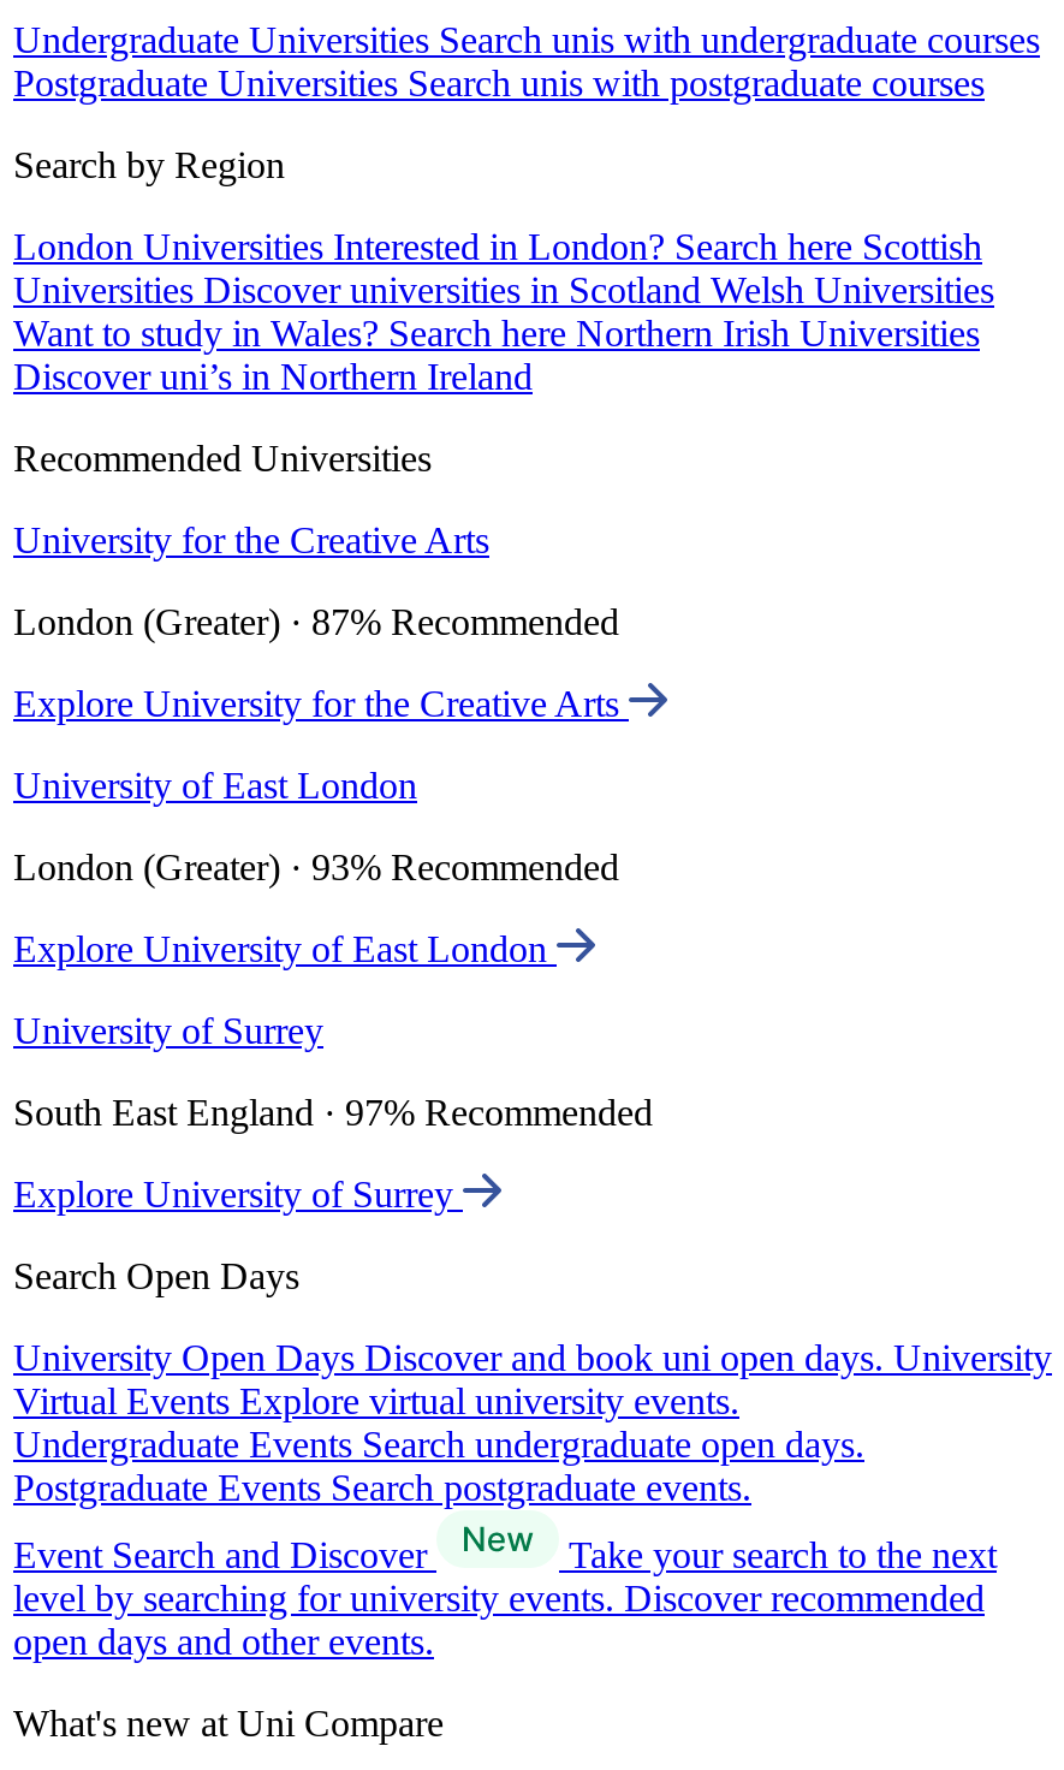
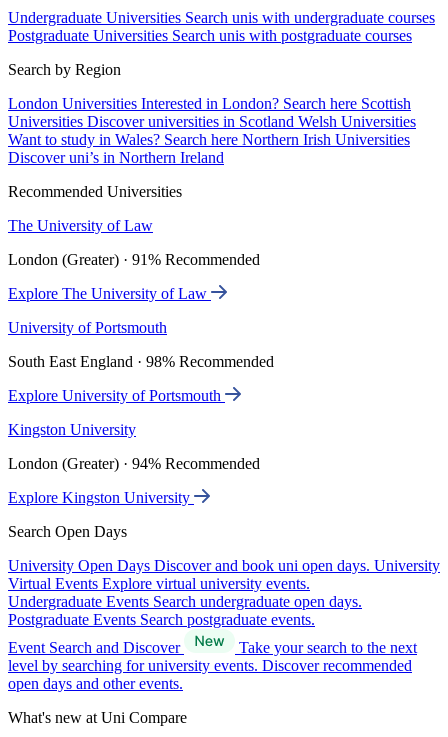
[13,520,489,561] University for the Creative Arts -> [8,217,153,234] The University of Law
[13,601,619,642] London (Greater) · 87% Recommended -> [8,251,260,268] London (Greater) · 91% Recommended
[13,683,629,724] Explore University for the Creative Arts -> [8,285,211,302] Explore The University of Law
[13,765,417,806] University of East London -> [8,319,167,336] University of Portsmouth
[13,847,619,888] London (Greater) · 93% Recommended -> [8,353,274,370] South East England · 98% Recommended
[13,929,557,969] Explore University of East London -> [8,387,225,404] Explore University of Portsmouth
[13,1010,323,1051] University of Surrey -> [8,421,136,438] Kingston University
[13,1092,653,1133] South East England · 97% Recommended -> [8,455,260,472] London (Greater) · 94% Recommended
[13,1174,463,1215] Explore University of Surrey -> [8,489,194,506] Explore Kingston University

